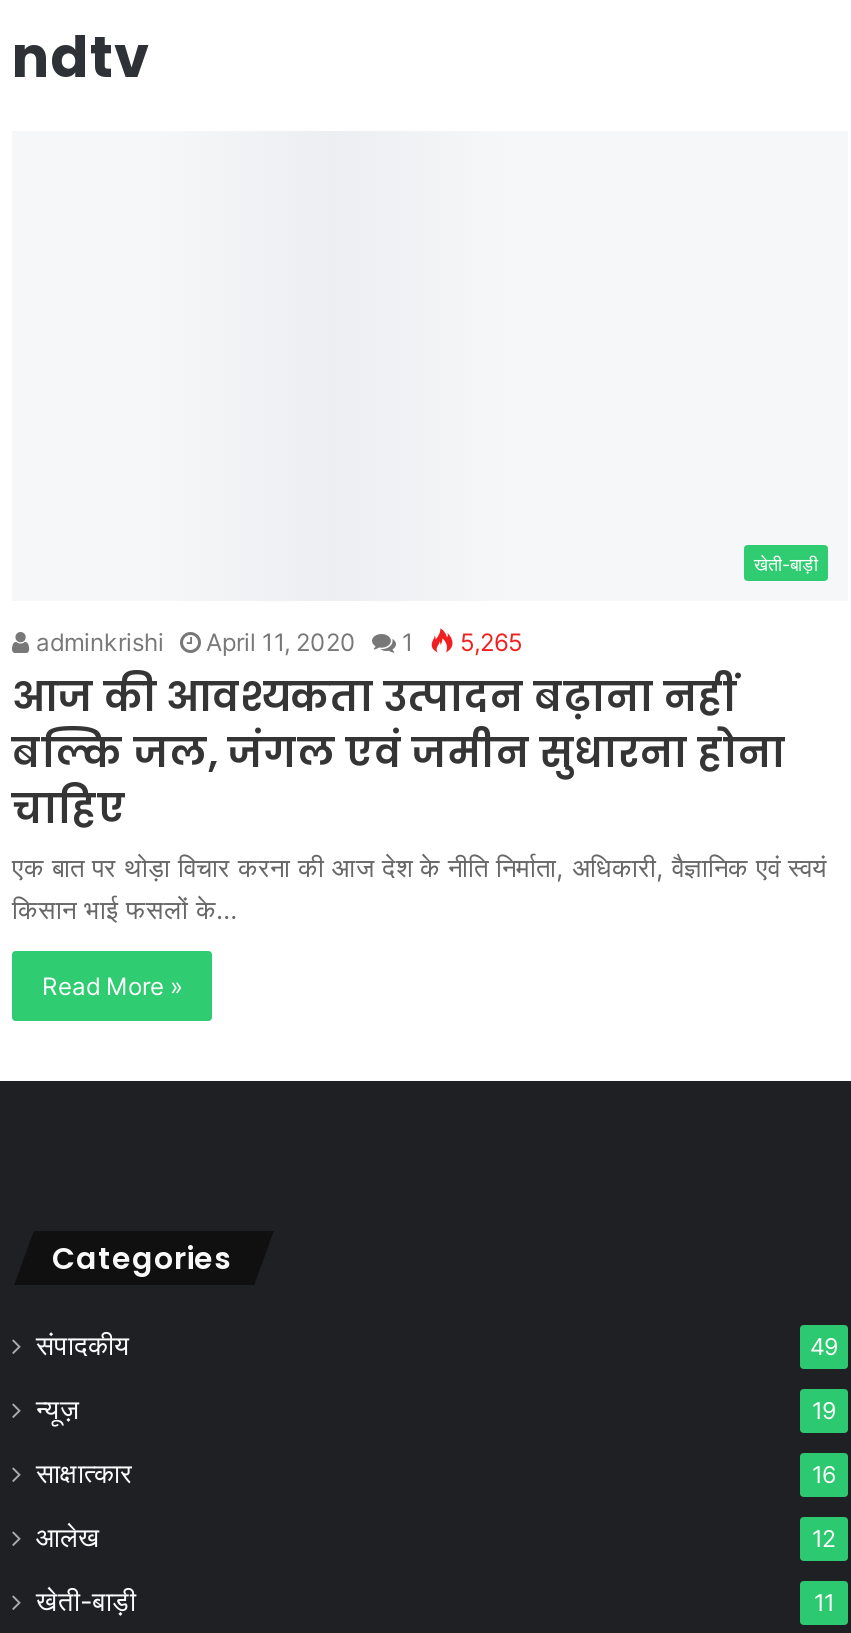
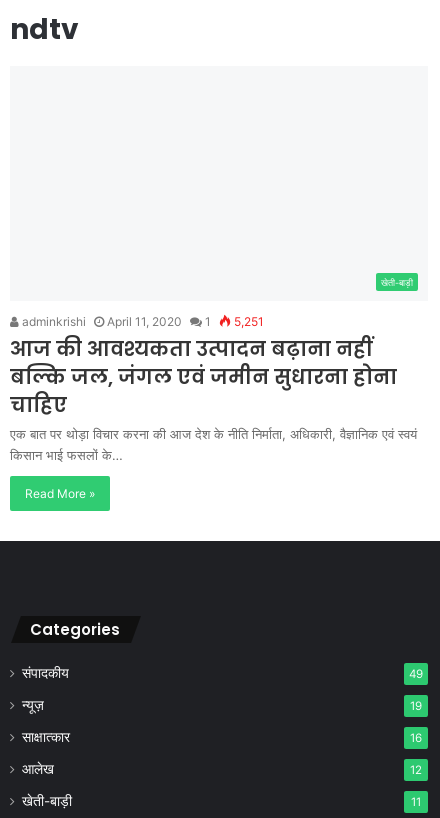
[30,628,522,658] adminkrishi April 11, 2020 1 5,265 -> [19,314,264,329] adminkrishi April 11, 2020 1 5,251

